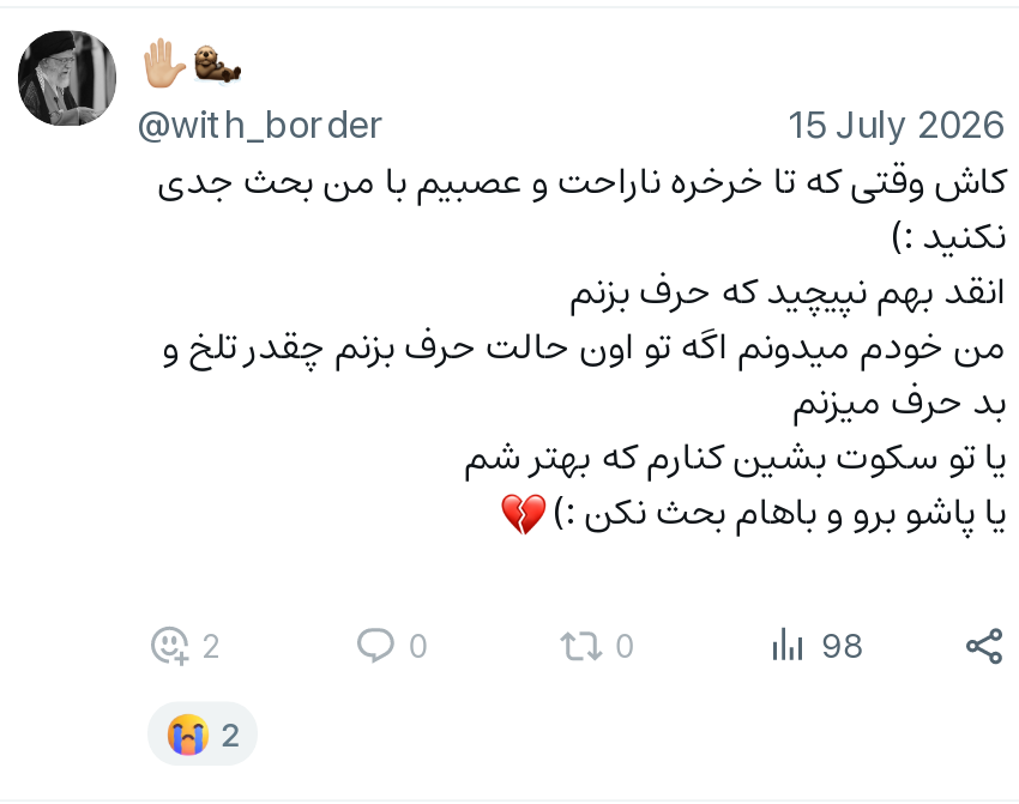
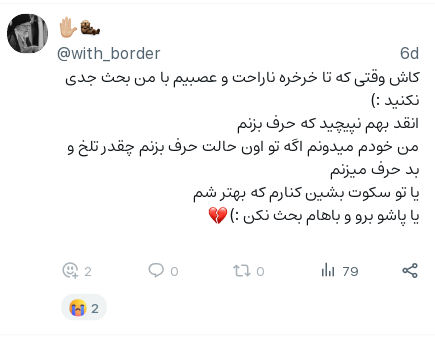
[788,97,1006,147] 15 July 2026 -> [400,41,419,62] 6d
[821,621,864,667] 98 -> [342,260,359,279] 79

